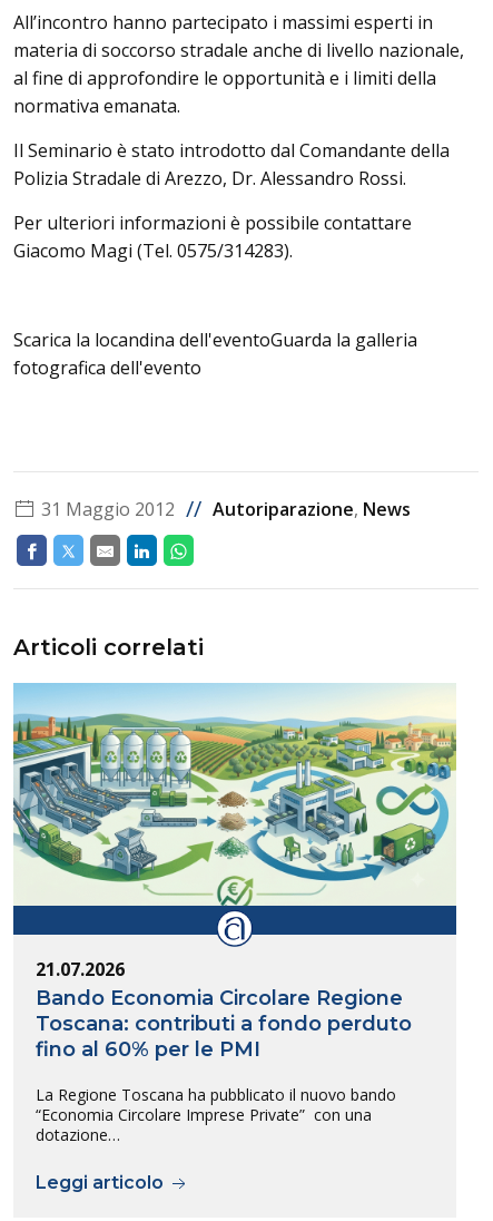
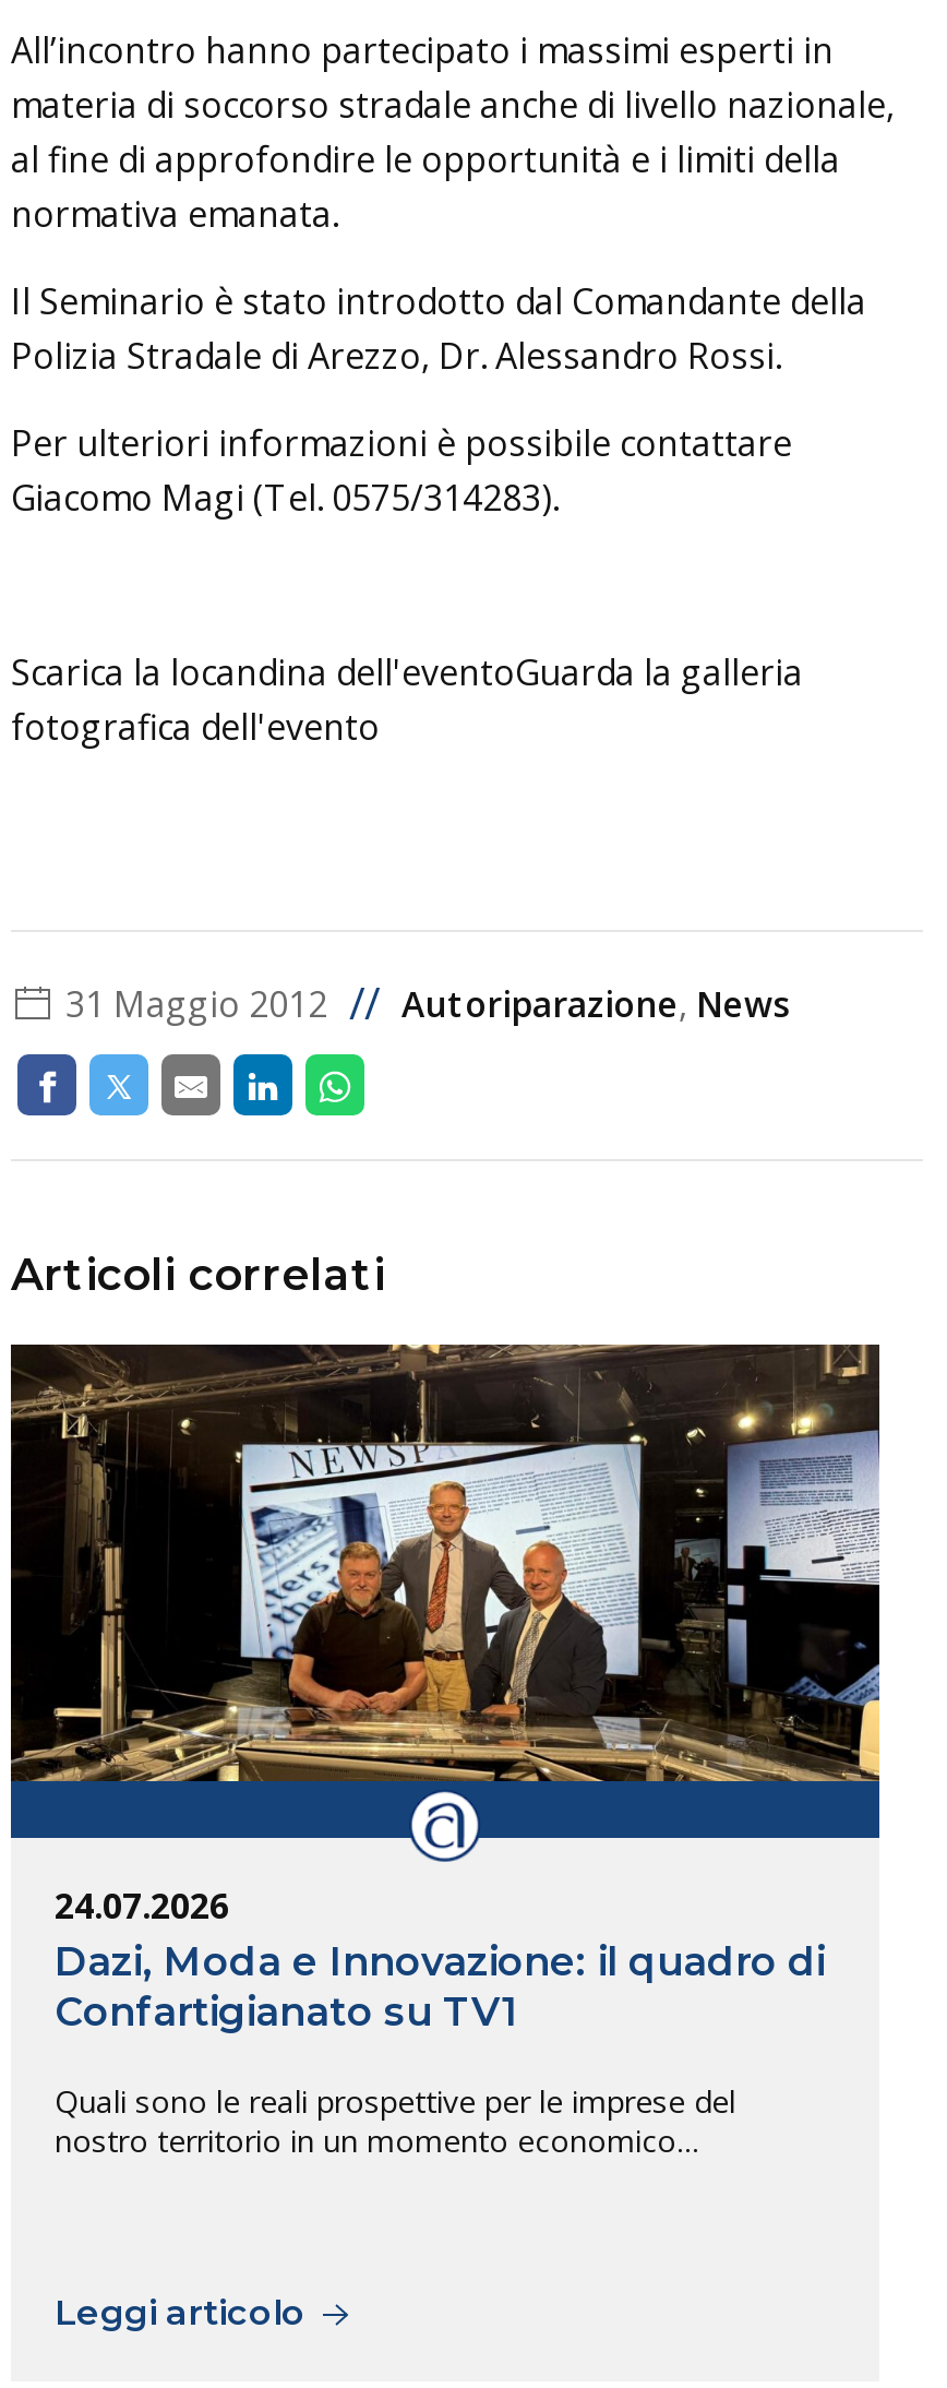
[12,683,456,907] [image] -> [9,1342,882,1783] [image]
[36,957,412,1061] 21.07.2026 | Bando Economia Circolare Regione | Toscana: contributi a fondo perduto | fino al 60% per le PMI -> [55,1881,825,2036] 24.07.2026 | Dazi, Moda e Innovazione: il quadro di | Confartigianato su TV1
[36,1084,396,1145] La Regione Toscana ha pubblicato il nuovo bando | “Economia Circolare Imprese Private” con una | dotazione… -> [55,2080,735,2160] Quali sono le reali prospettive per le imprese del | nostro territorio in un momento economico…

